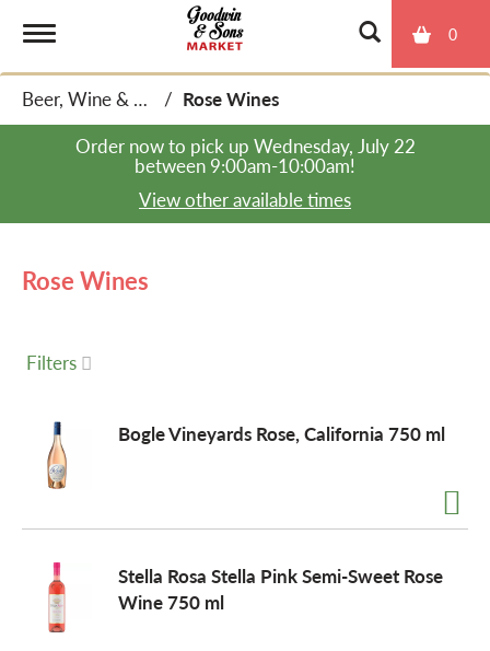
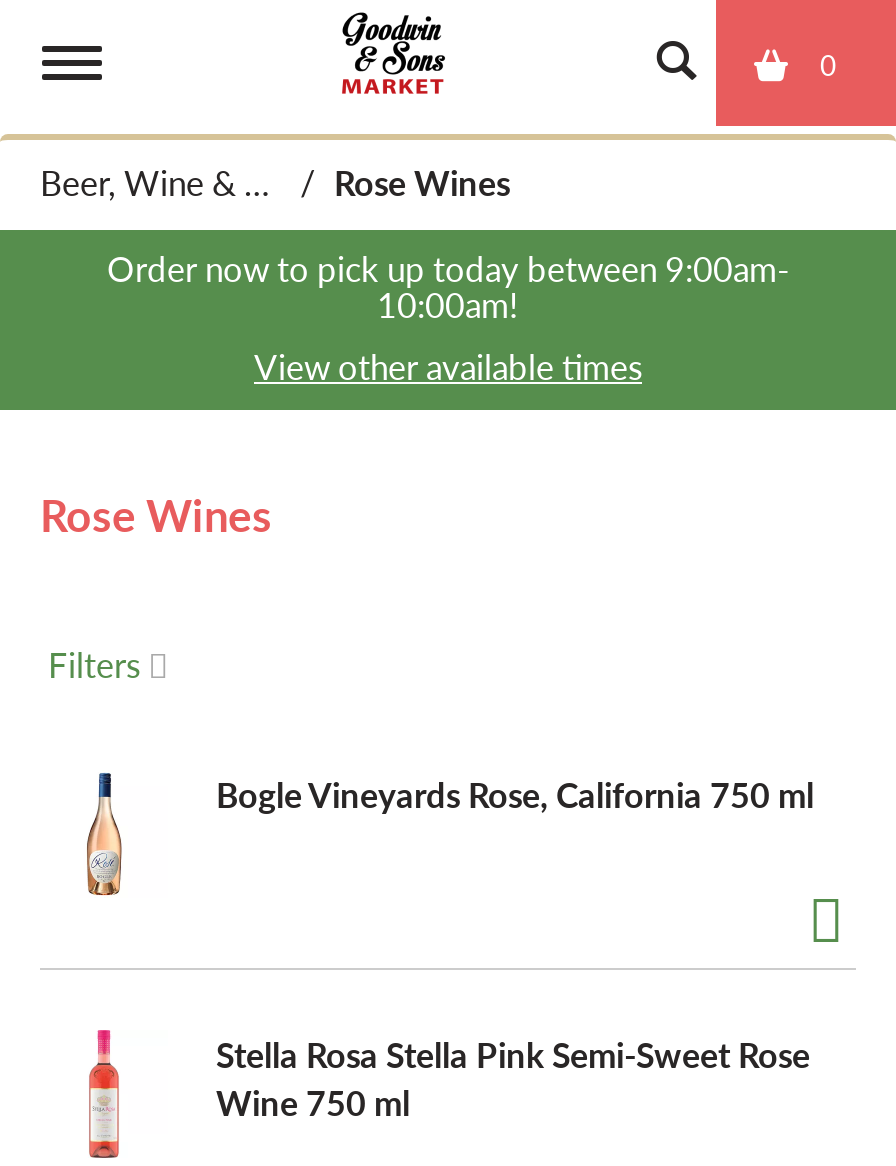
[75,132,415,178] Order now to pick up Wednesday, July 22 | between 9:00am-10:00am! -> [107,244,789,328] Order now to pick up today between 9:00am- | 10:00am!

